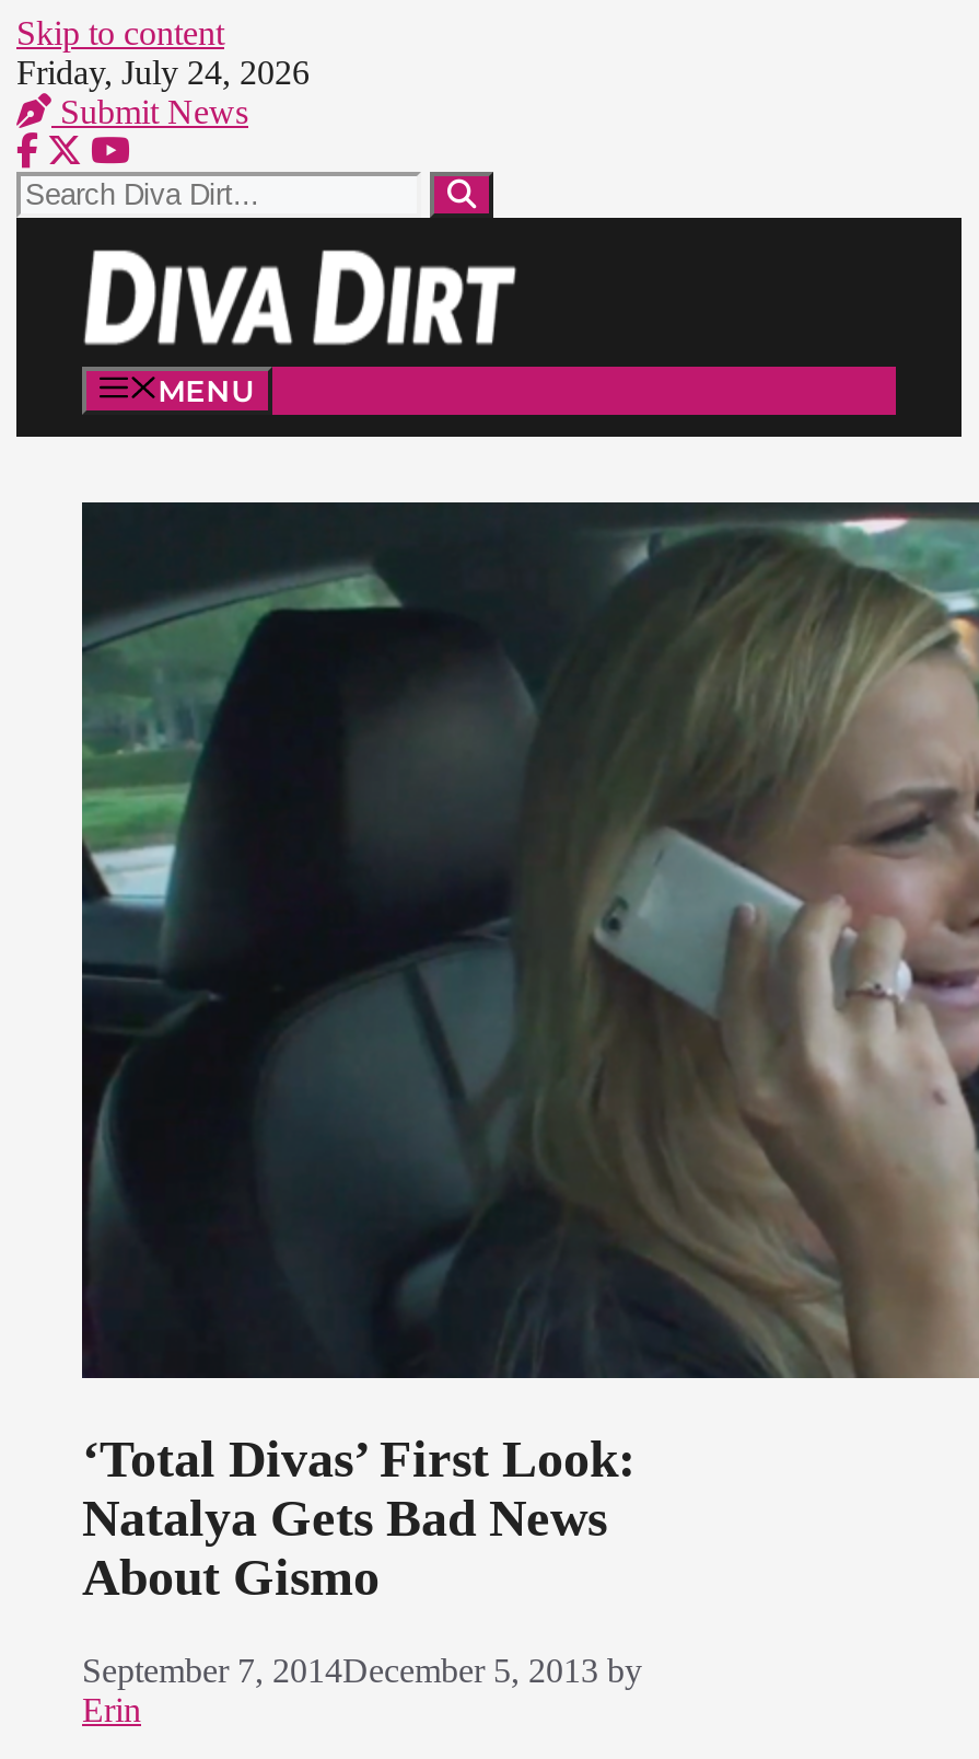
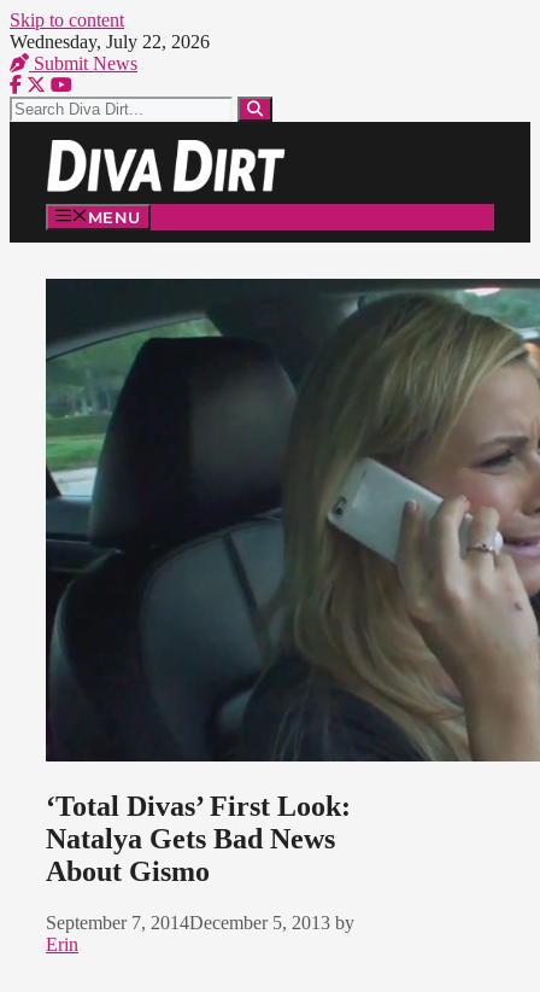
[16,54,310,91] Friday, July 24, 2026 -> [10,31,210,52] Wednesday, July 22, 2026

